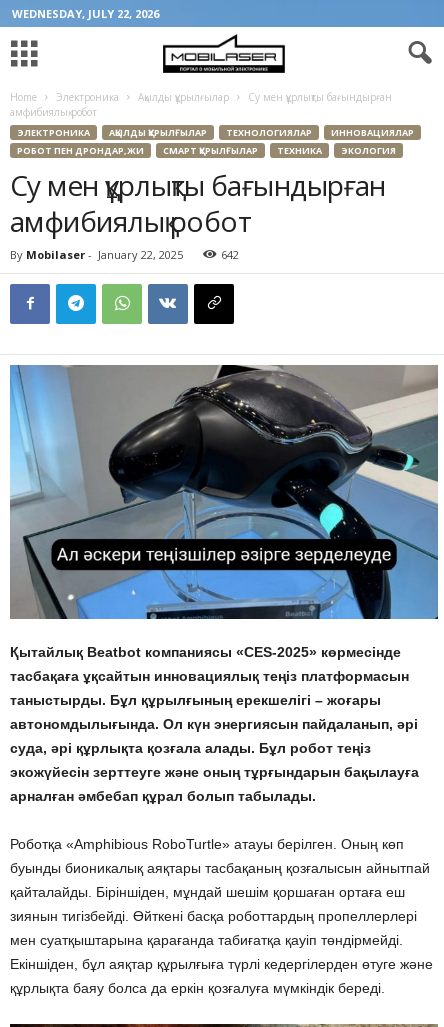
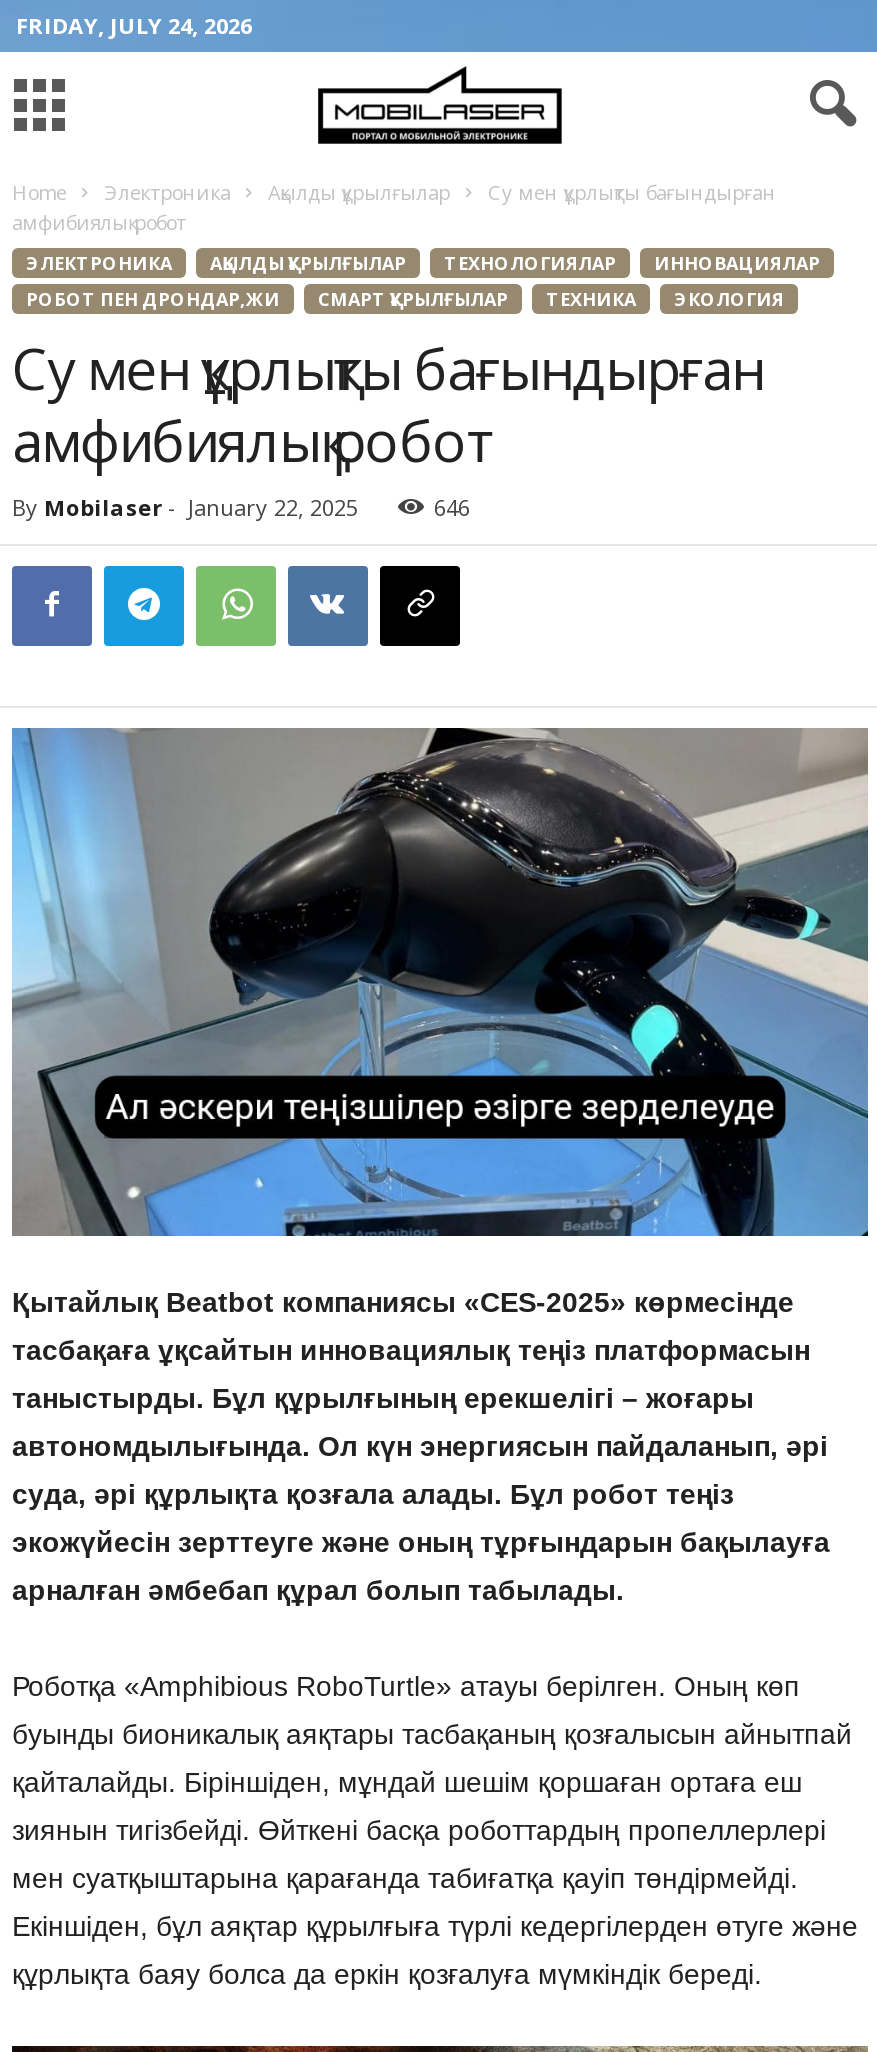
[12,6,159,21] WEDNESDAY, JULY 22, 2026 -> [16,10,252,40] FRIDAY, JULY 24, 2026
[221,247,239,262] 642 -> [434,492,470,522] 646

